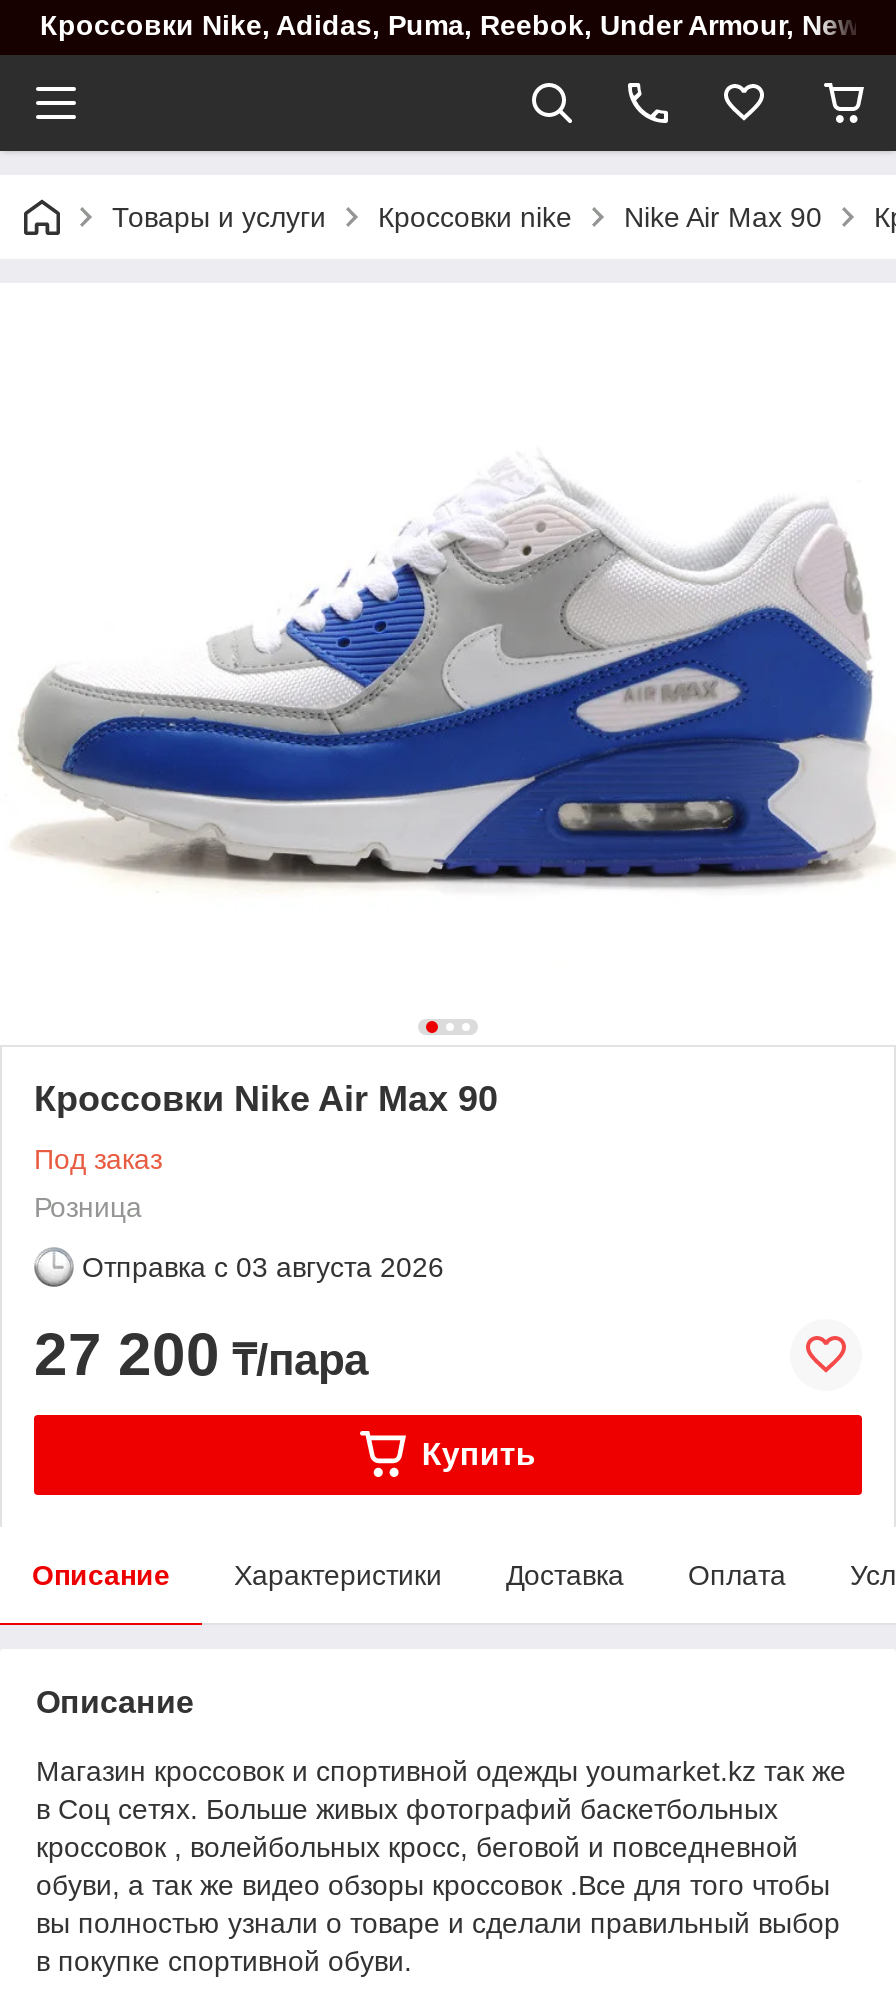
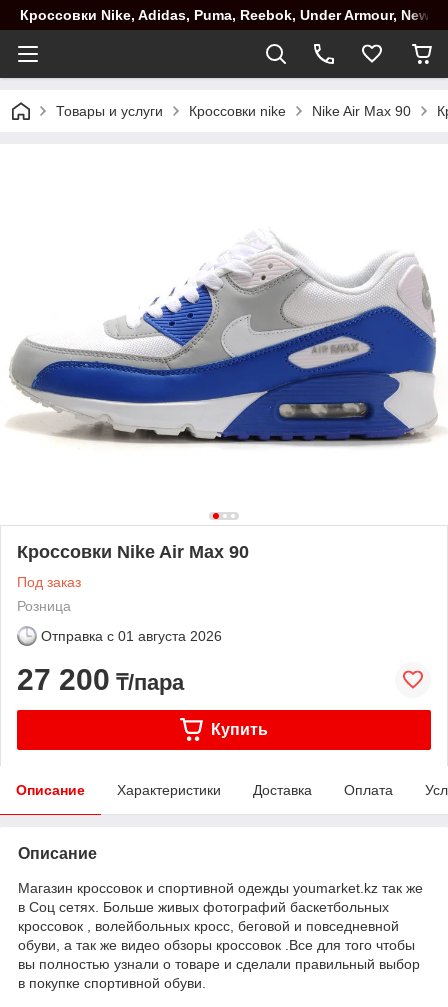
[82,1251,444,1283] Отправка с 03 августа 2026 -> [41,628,222,644] Отправка с 01 августа 2026

